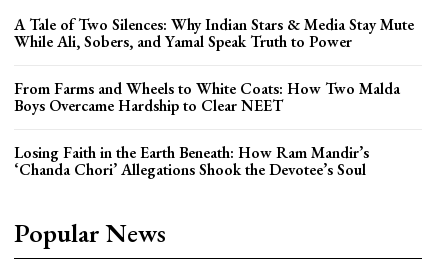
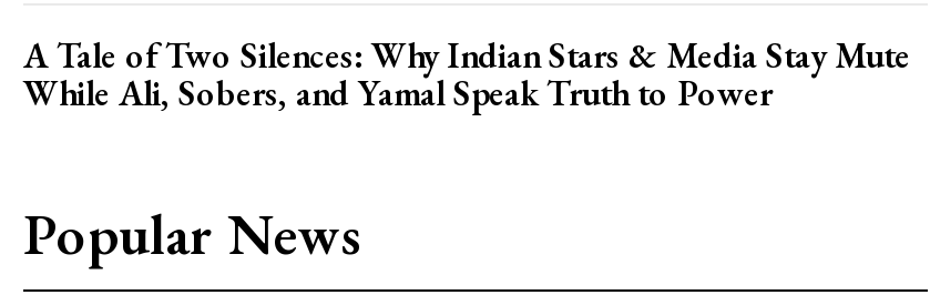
[14,78,400,180] From Farms and Wheels to White Coats: How Two Malda | Boys Overcame Hardship to Clear NEET | Losing Faith in the Earth Beneath: How Ram Mandir’s | ‘Chanda Chori’ Allegations Shook the Devotee’s Soul -> none

